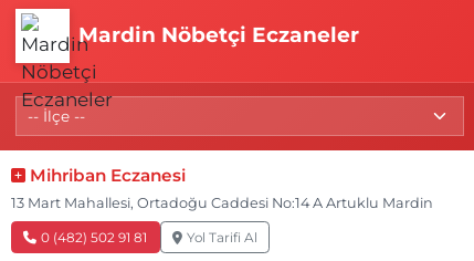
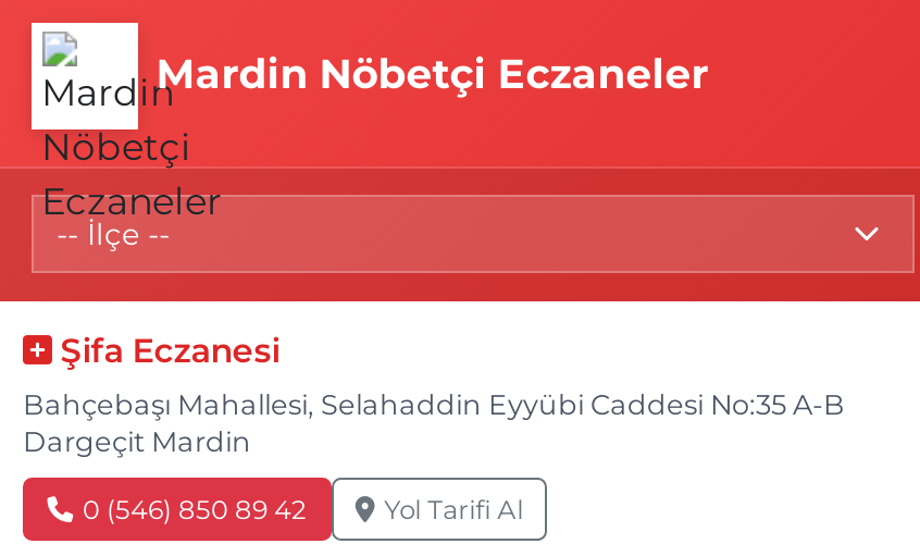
[11,165,433,211] Mihriban Eczanesi | 13 Mart Mahallesi, Ortadoğu Caddesi No:14 A Artuklu Mardin -> [23,331,845,457] Şifa Eczanesi | Bahçebaşı Mahallesi, Selahaddin Eyyübi Caddesi No:35 A-B | Dargeçit Mardin
[41,229,147,246] 0 (482) 502 91 81 -> [82,493,306,526] 0 (546) 850 89 42

